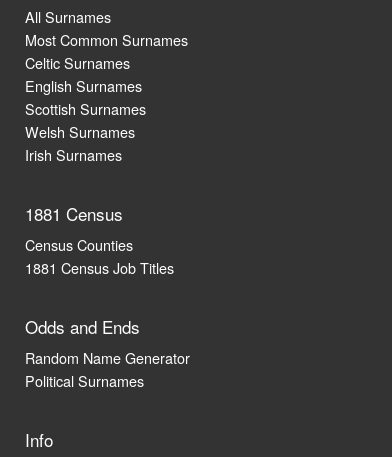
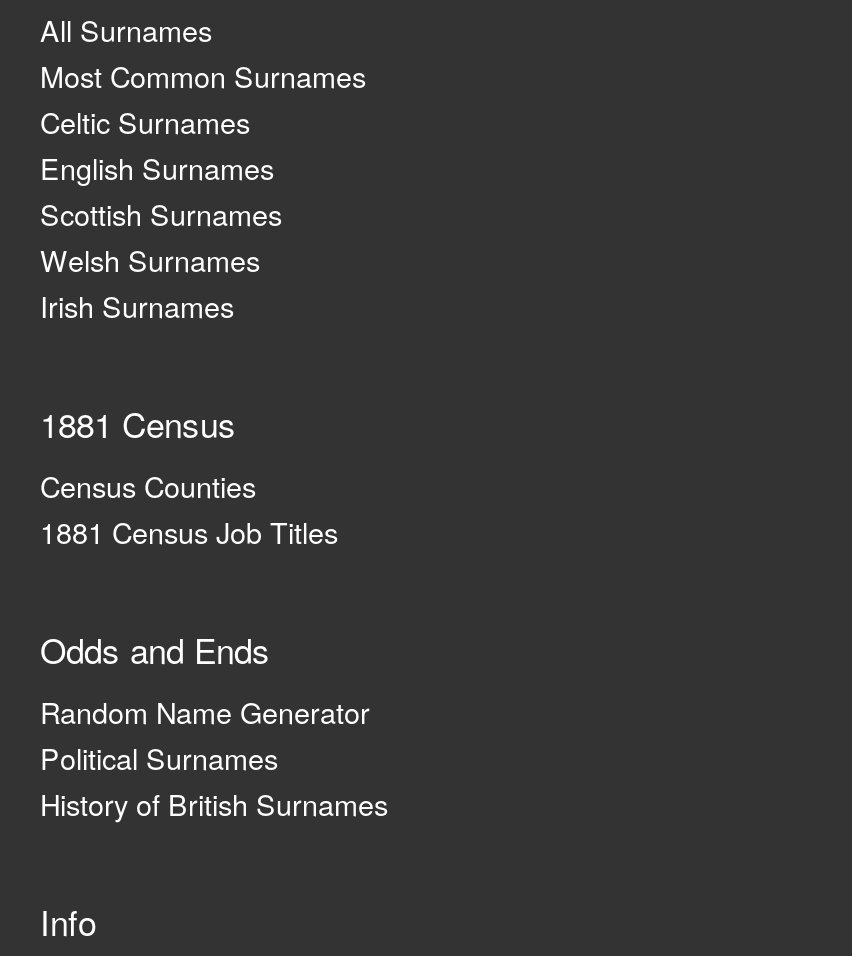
none -> [40,783,388,825] History of British Surnames

